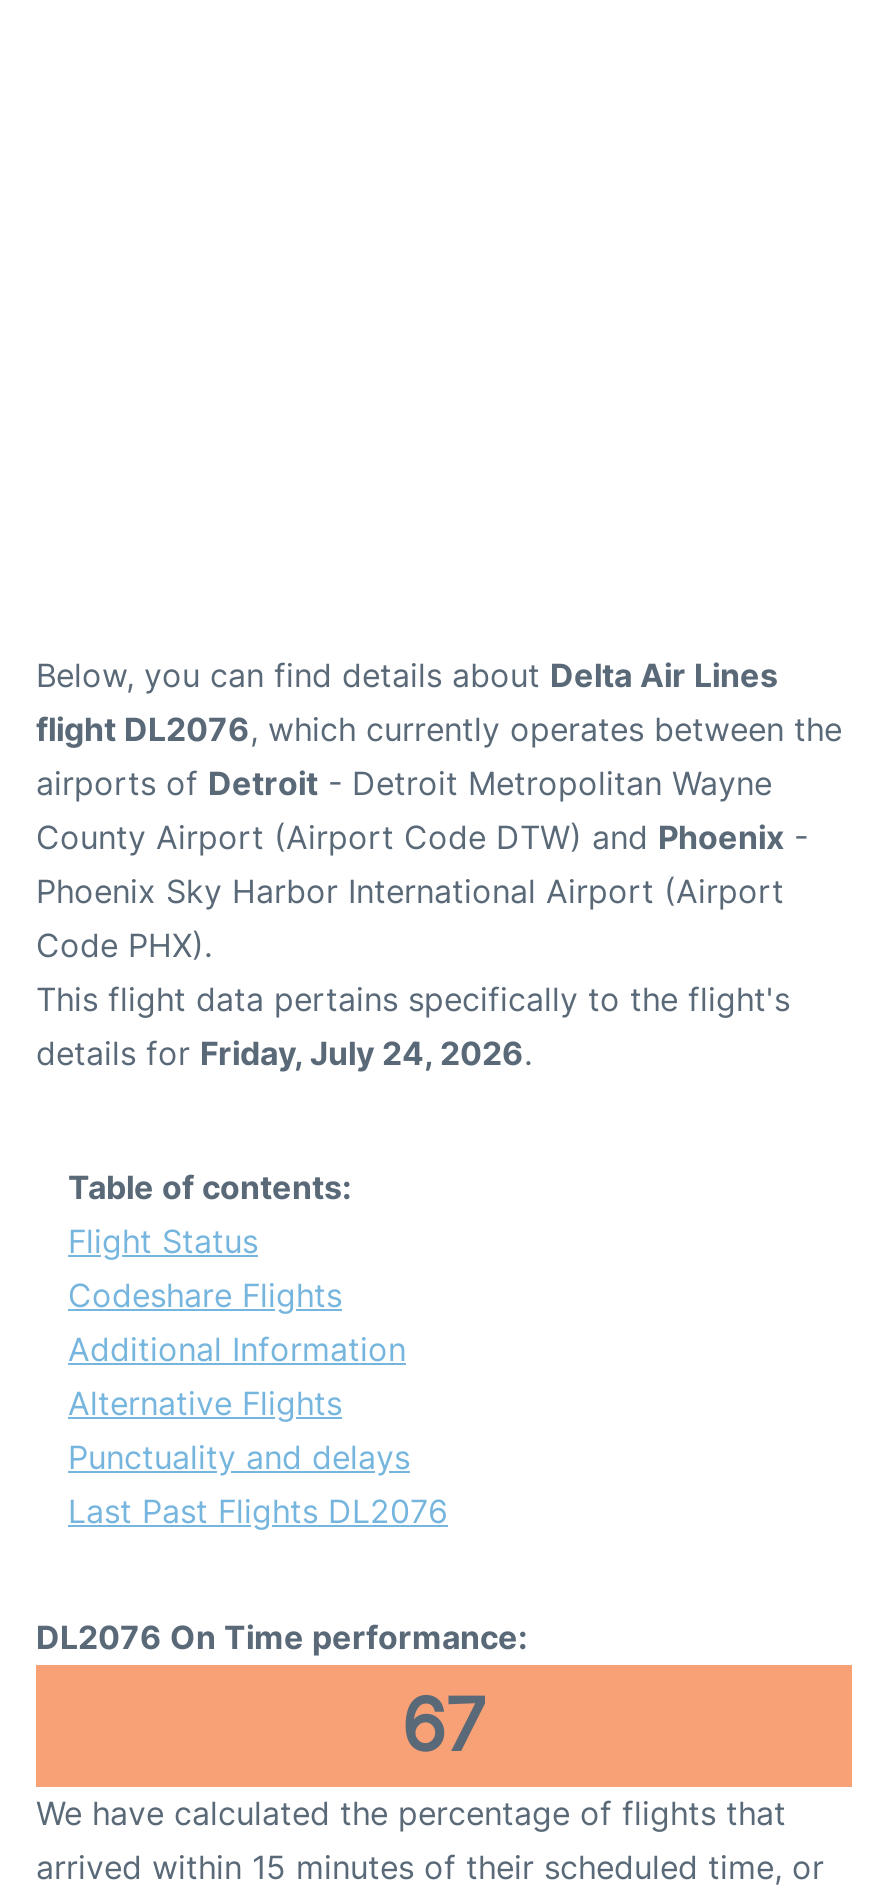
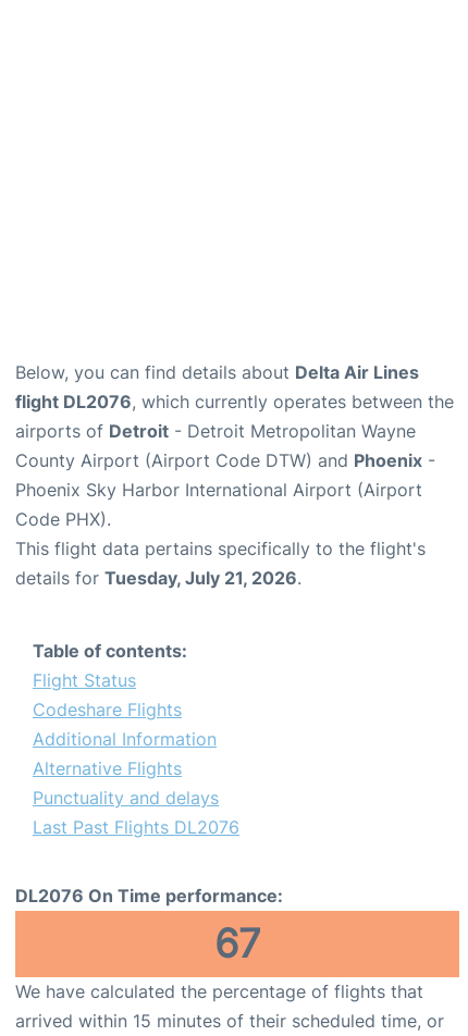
[36,1033,532,1073] details for Friday, July 24, 2026. -> [15,567,301,589] details for Tuesday, July 21, 2026.

